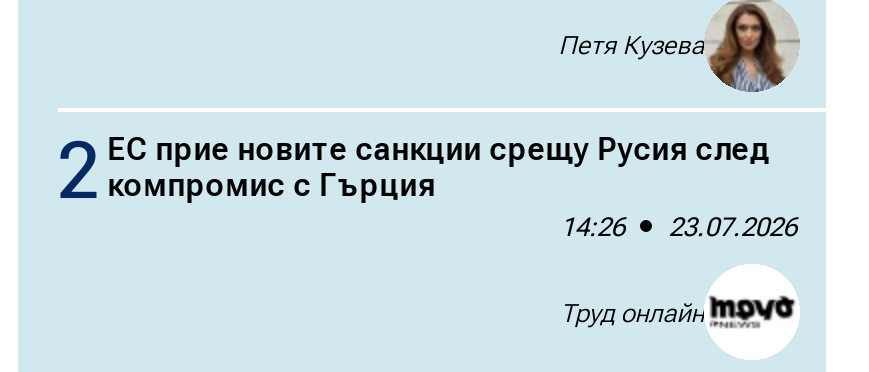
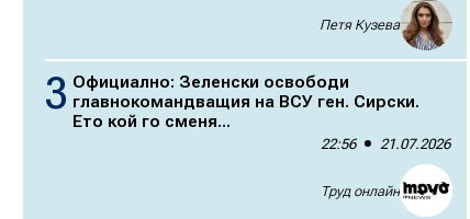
[108,132,796,242] ЕС прие новите санкции срещу Русия след | компромис с Гърция | 14:26 | 23.07.2026 -> [72,72,450,152] Официално: Зеленски освободи | главнокомандващия на ВСУ ген. Сирски. | Ето кой го сменя... | 22:56 | 21.07.2026

